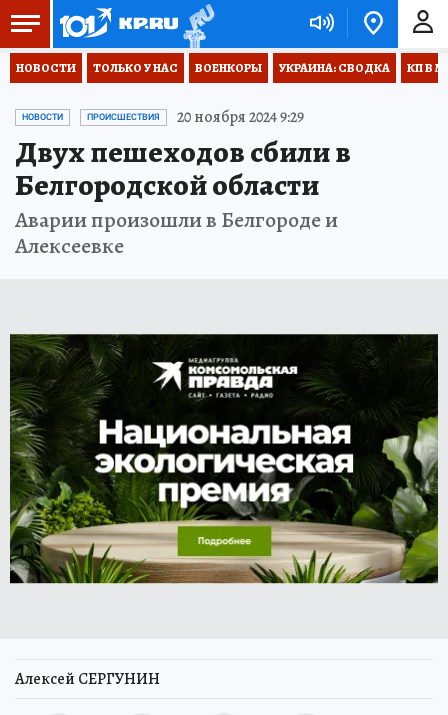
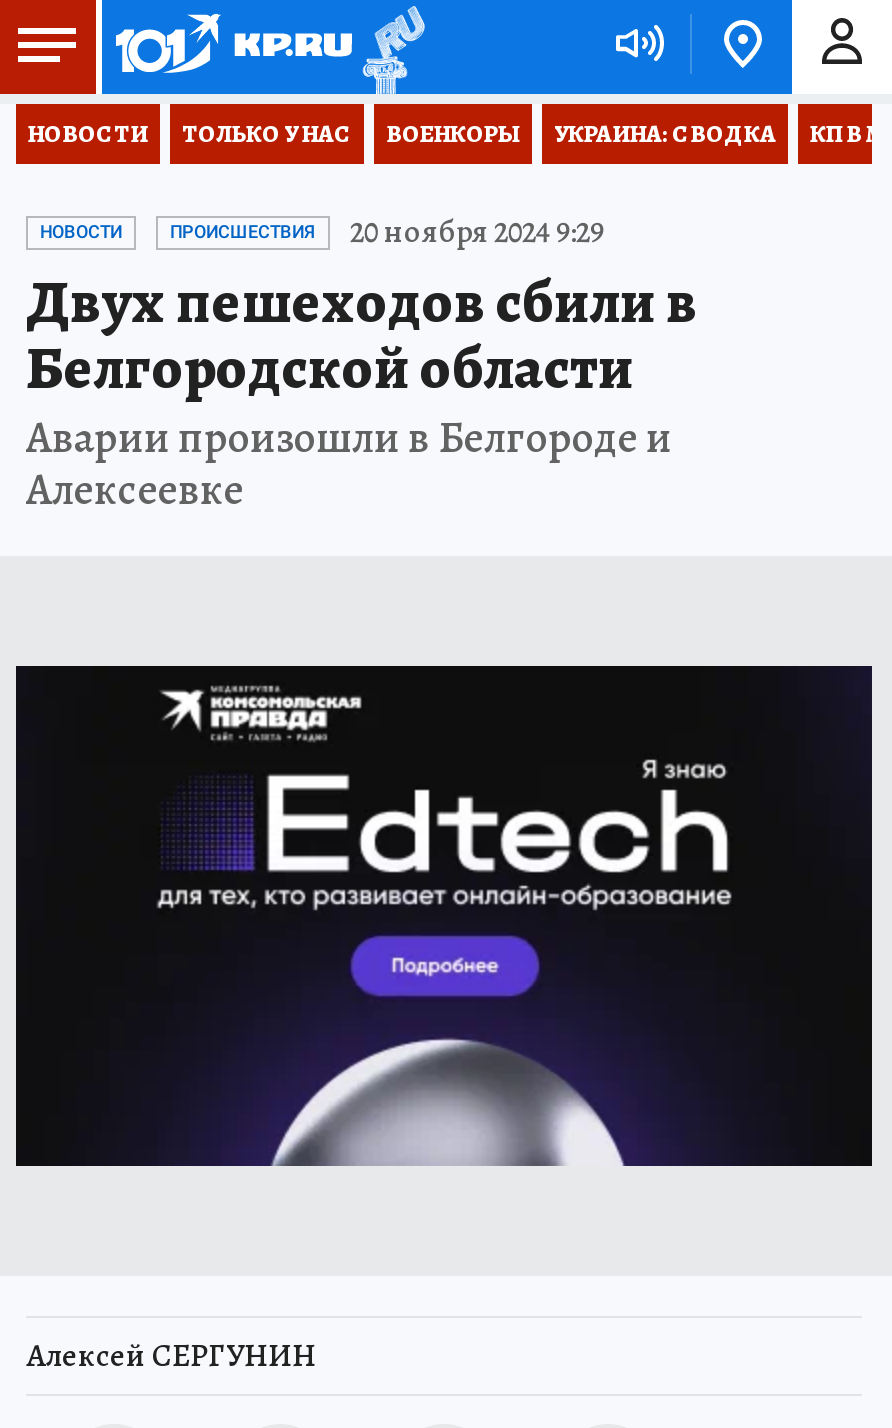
[9,334,439,584] [image] -> [14,666,874,1168] [image]

